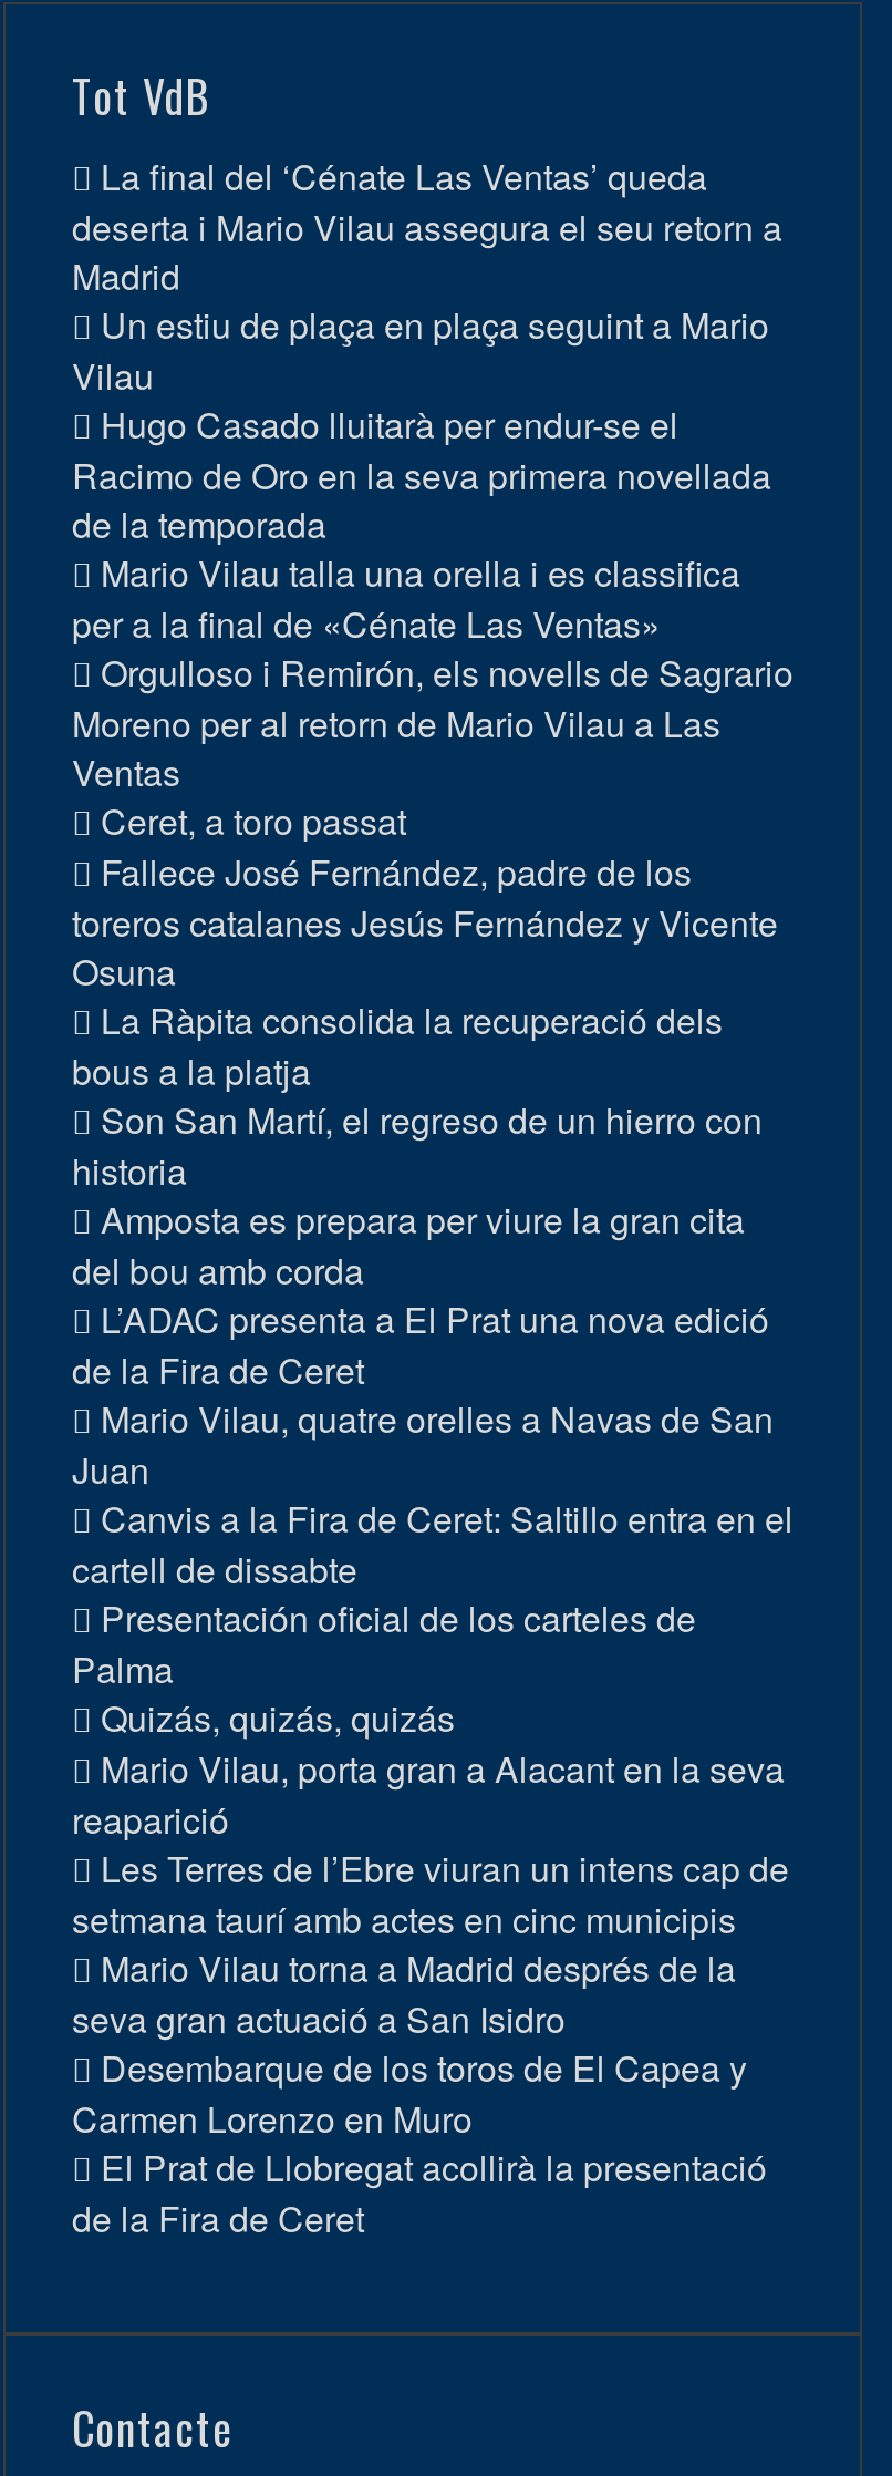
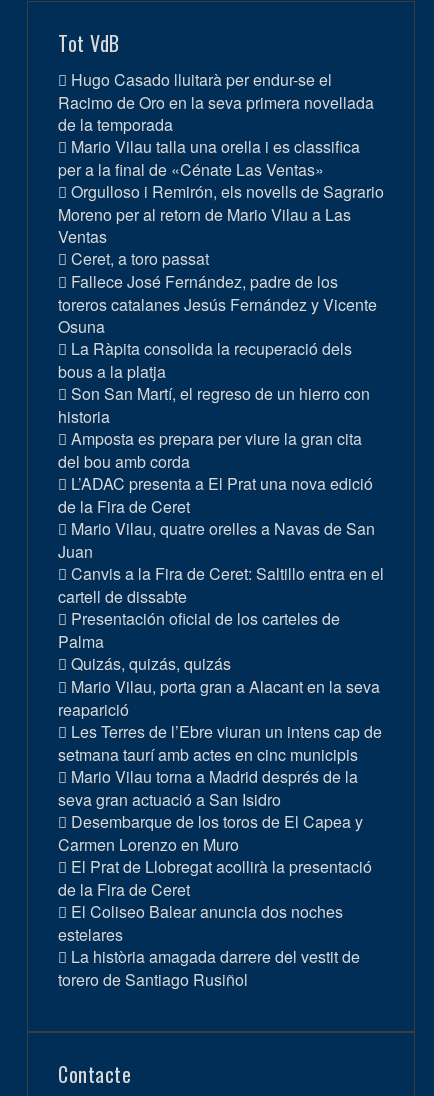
[72,151,782,402] La final del ‘Cénate Las Ventas’ queda | deserta i Mario Vilau assegura el seu retorn a | Madrid | Un estiu de plaça en plaça seguint a Mario | Vilau -> none
moved [72,399,794,2244] -> [58,68,384,901]: Hugo Casado lluitarà per endur-se el | Racimo de Oro en la seva primera novellada | de la temporada | ... | El Prat de Llobregat acollirà la presentació | de la Fira de Ceret
none -> [58,900,360,991] El Coliseo Balear anuncia dos noches | estelares | La història amagada darrere del vestit de | torero de Santiago Rusiñol

